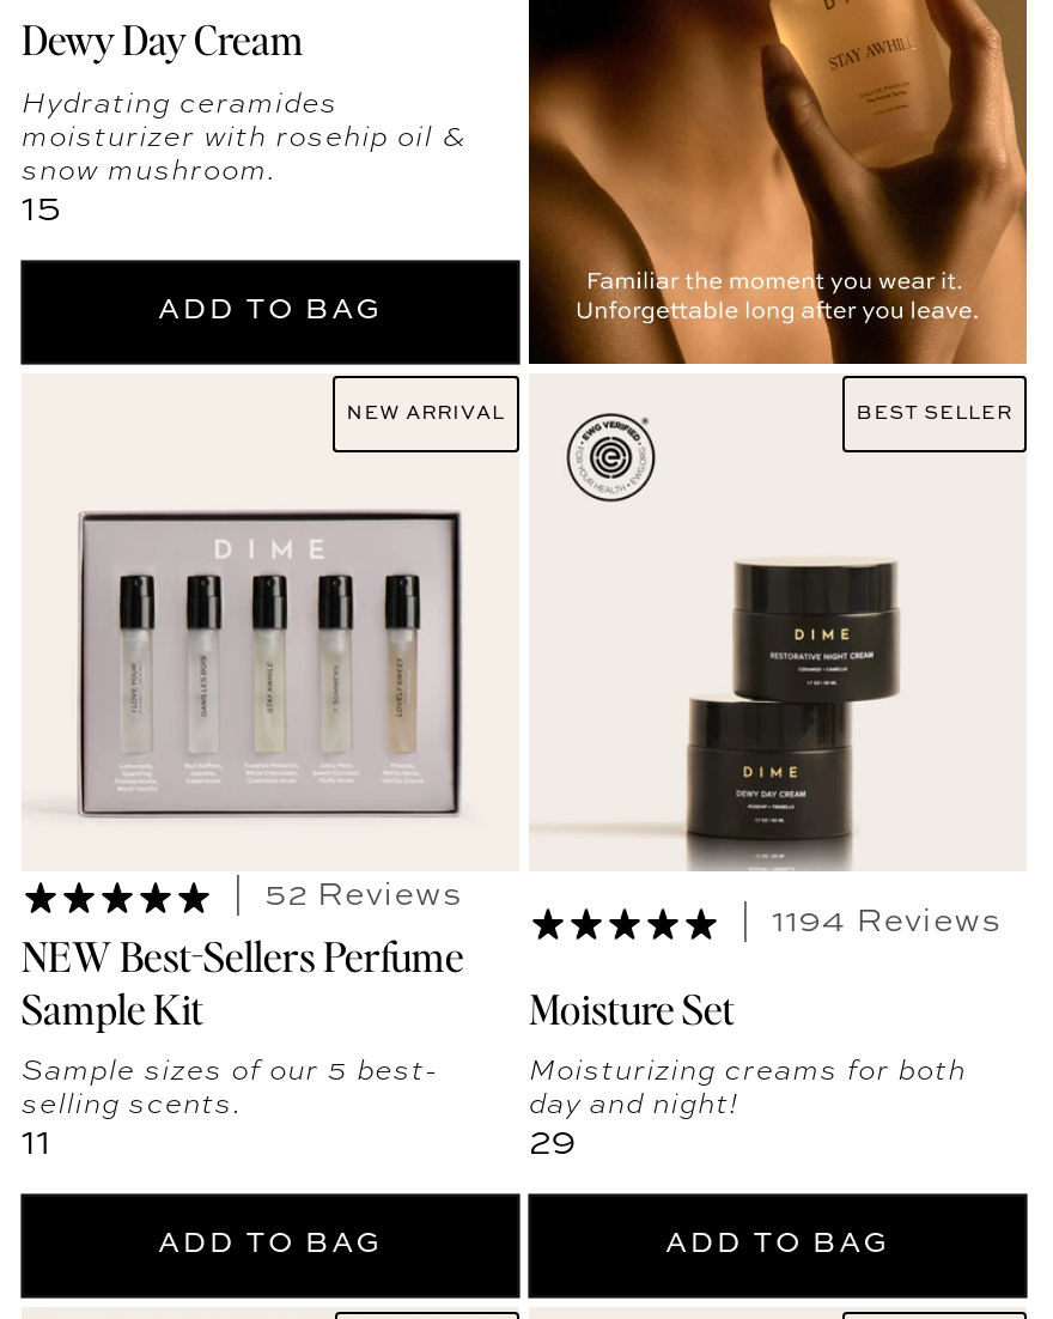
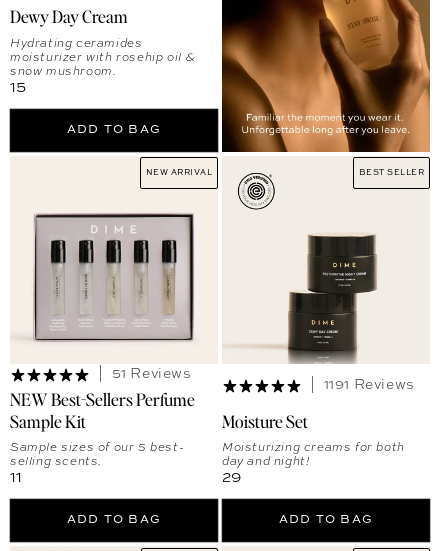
[265,879,463,912] 52 Reviews -> [112,367,192,381] 51 Reviews
[772,905,1002,938] 1194 Reviews -> [324,378,415,392] 1191 Reviews

